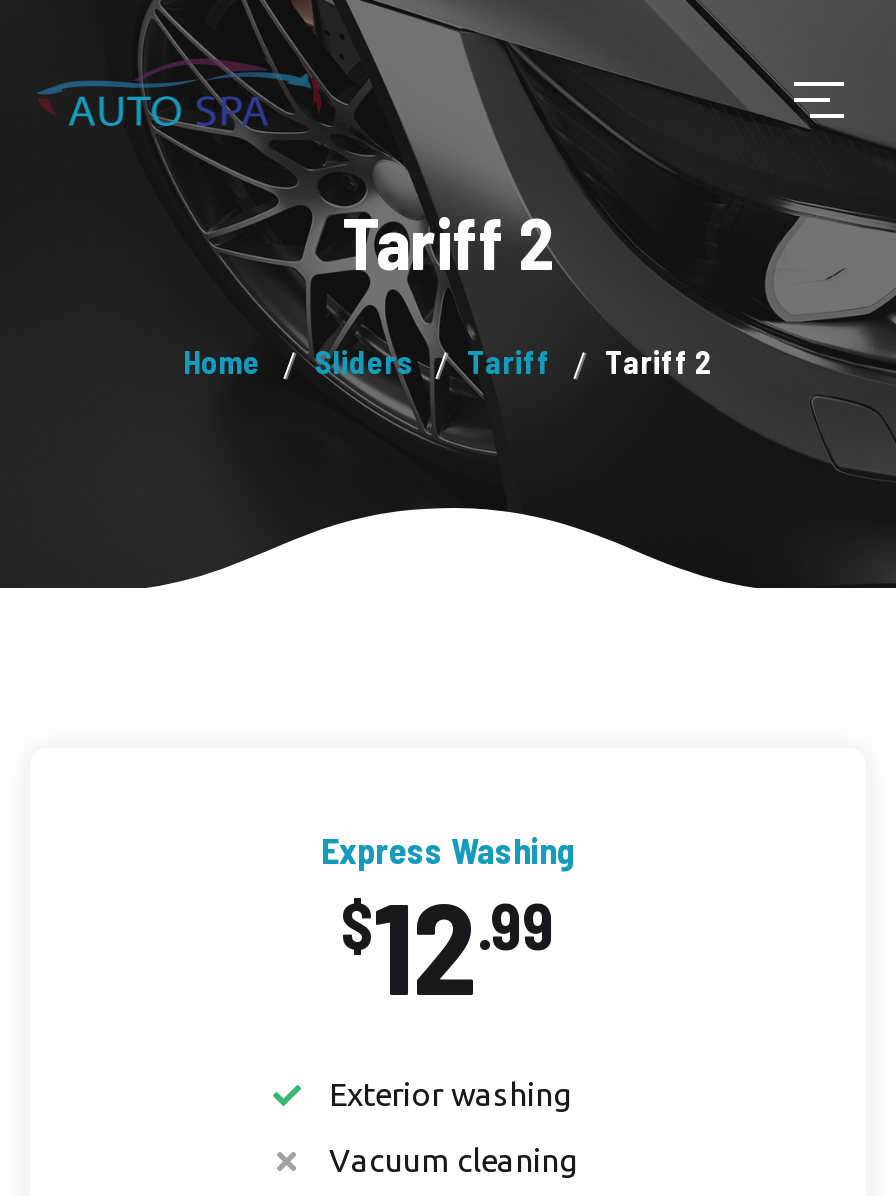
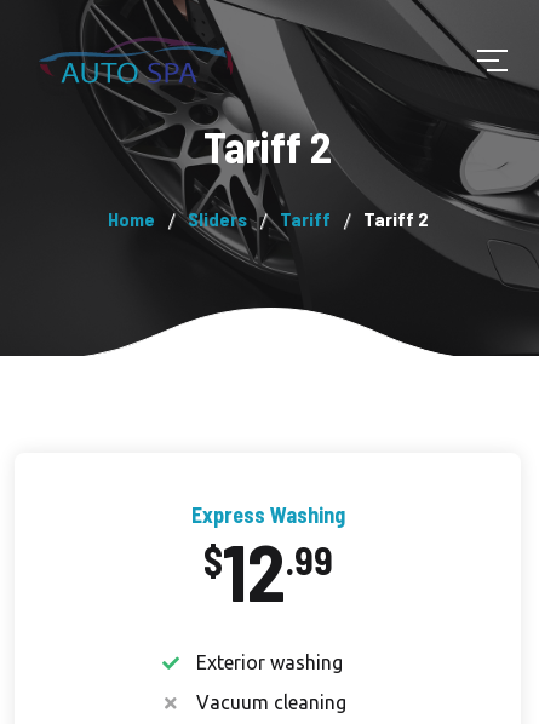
[38,60,388,136] [image] -> [22,36,233,84] [image]

